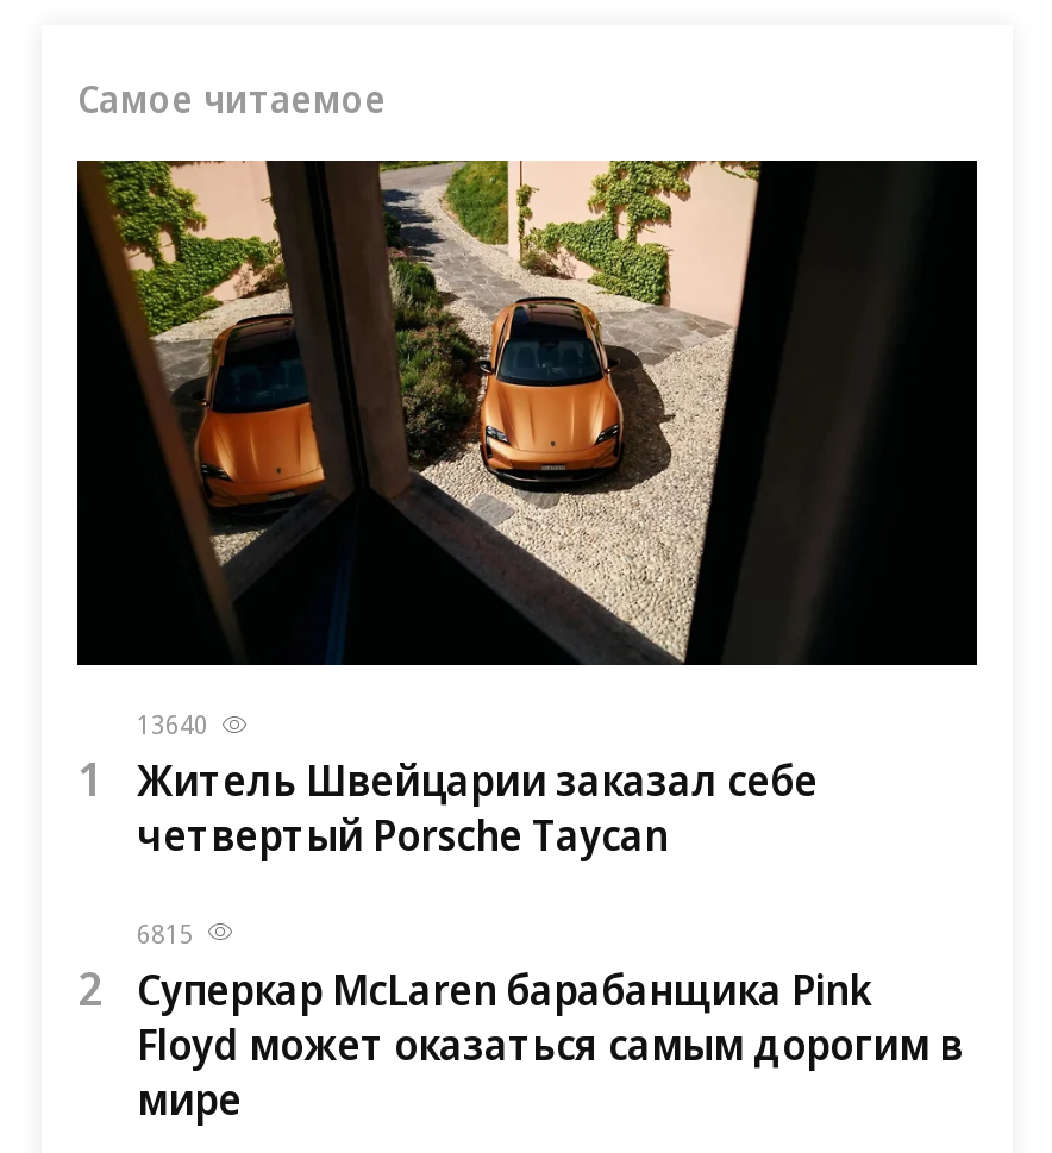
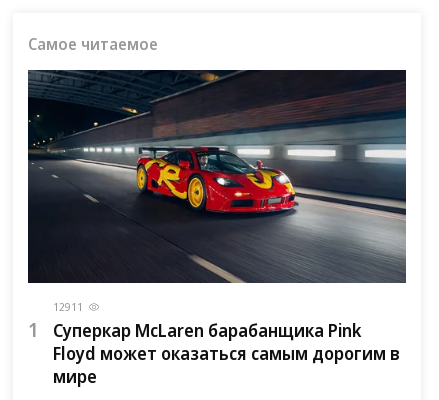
[77,158,979,950] [image] | 13640 | Житель Швейцарии заказал себе | четвертый Porsche Taycan | 6815 -> [28,69,407,314] [image] | 12911

